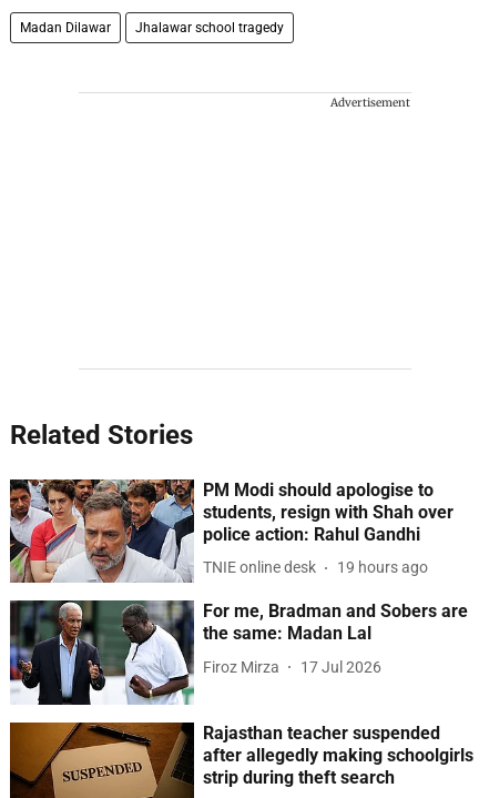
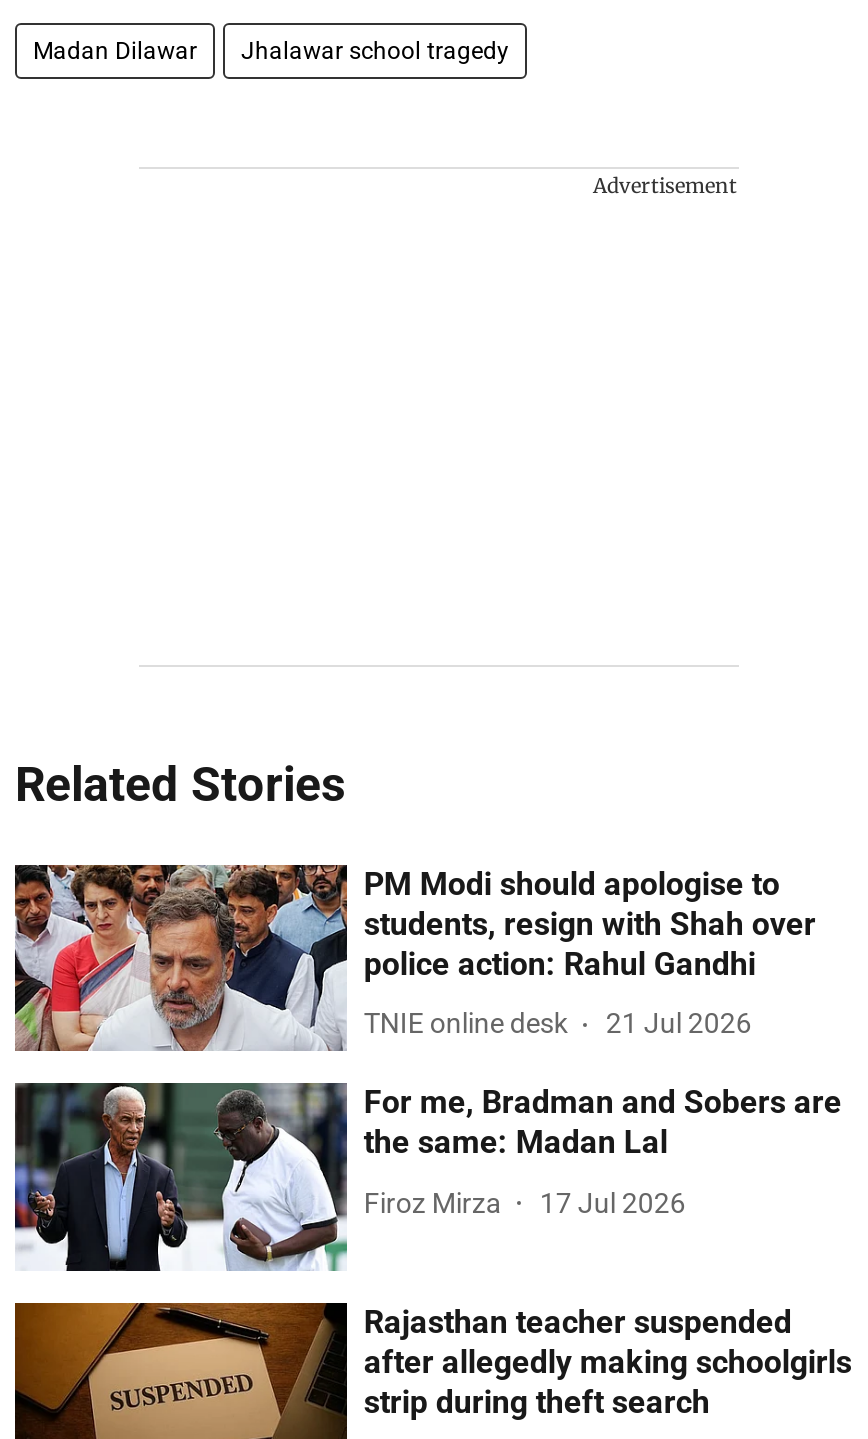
[203,558,428,576] TNIE online desk 19 hours ago -> [364,1007,752,1039] TNIE online desk 21 Jul 2026

